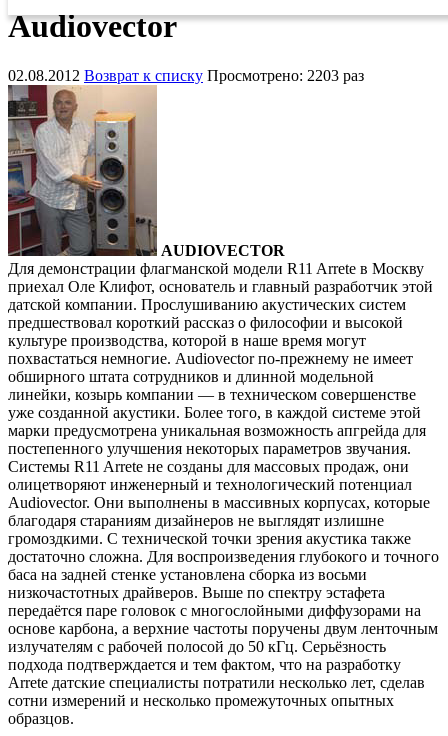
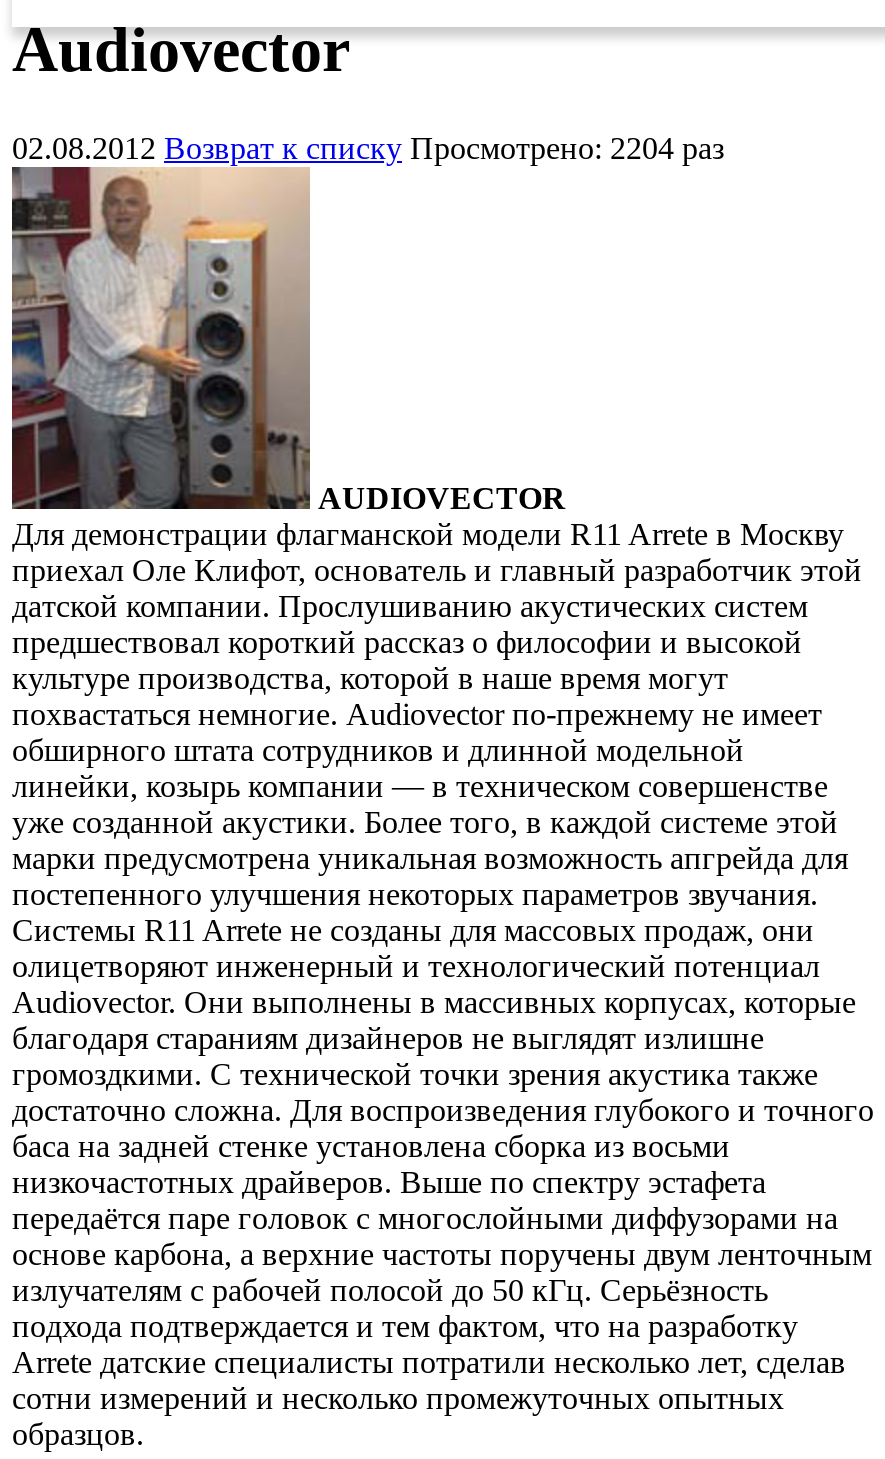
[8,67,364,84] 02.08.2012 Возврат к списку Просмотрено: 2203 раз -> [12,131,724,165] 02.08.2012 Возврат к списку Просмотрено: 2204 раз

